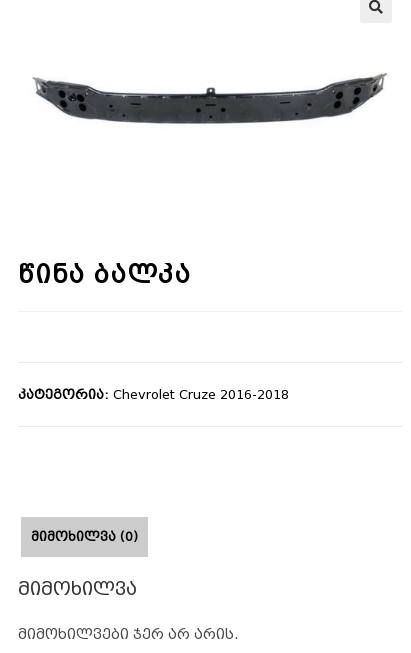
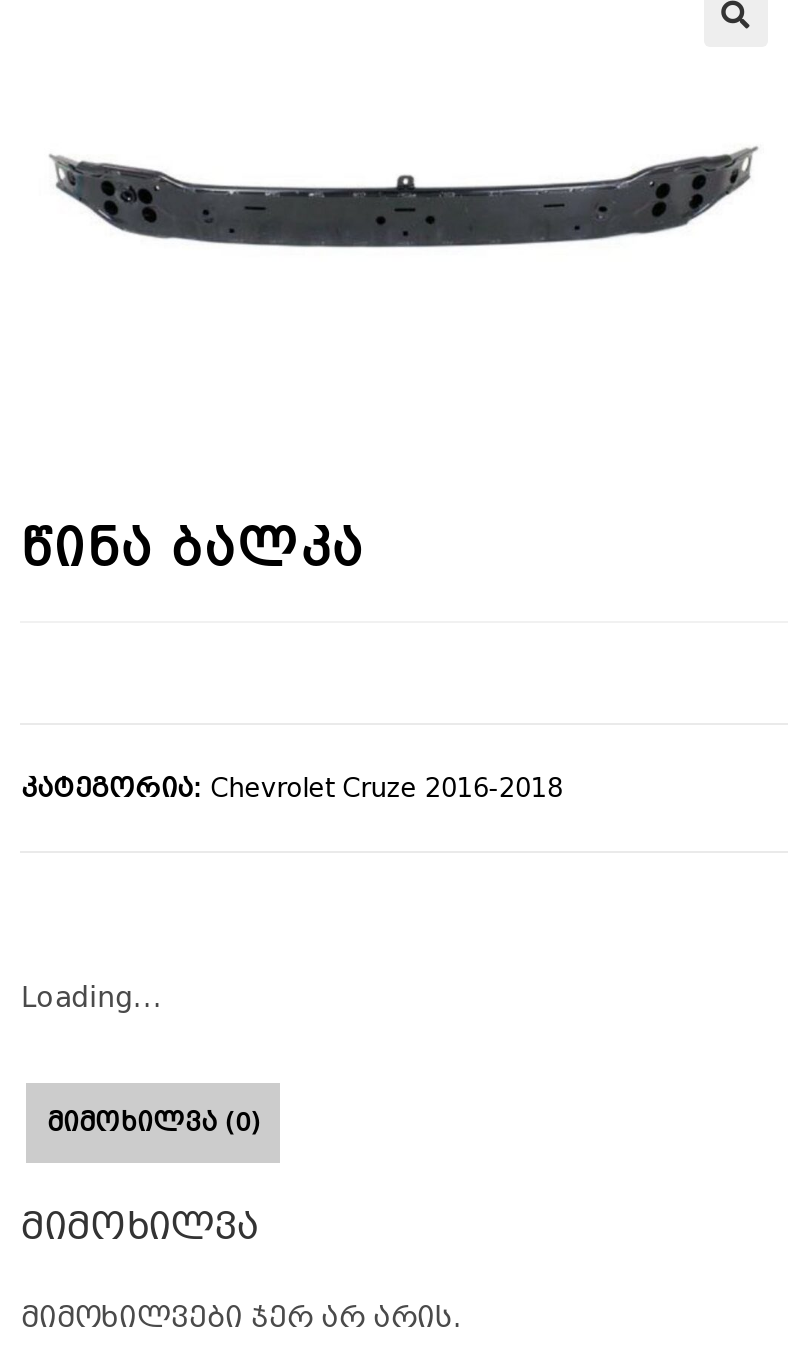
none -> [21,982,163,1016] Loading...

